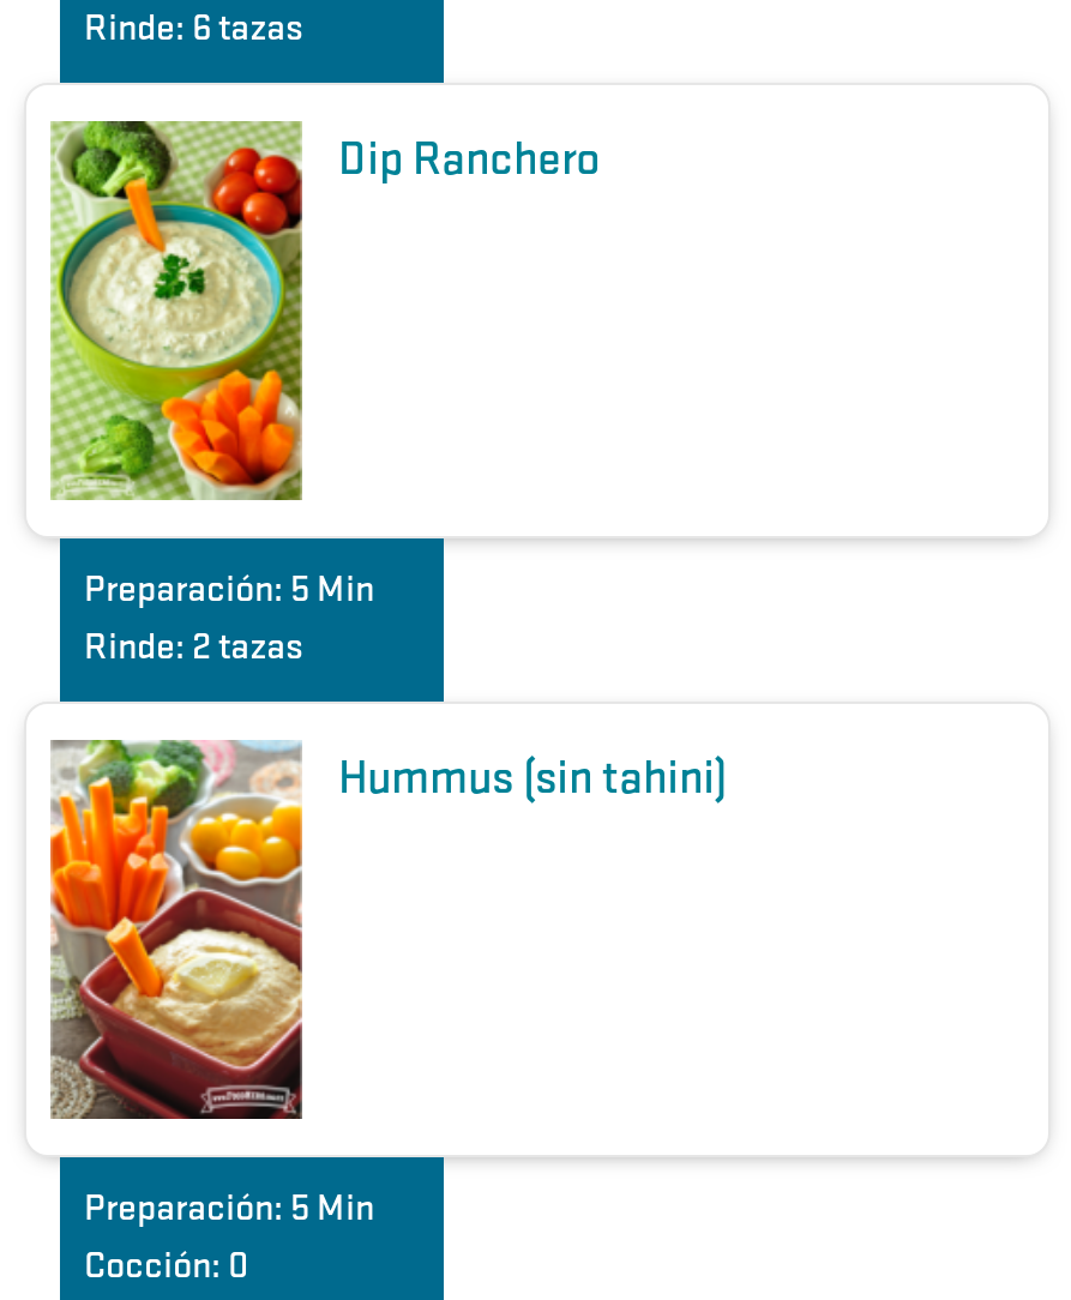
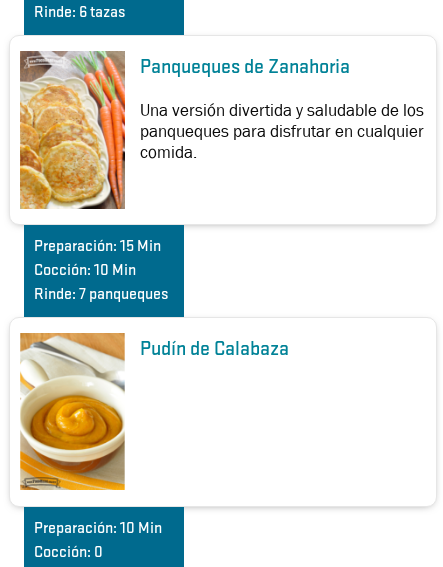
[50,120,600,499] [image] | Dip Ranchero -> [20,50,424,210] [image] | Panqueques de Zanahoria | Una versión divertida y saludable de los | panqueques para disfrutar en cualquier | comida.
[50,572,727,1120] [image] | Preparación: 5 Min | Rinde: 2 tazas | Hummus (sin tahini) -> [19,239,289,489] [image] | Preparación: 15 Min | Cocción: 10 Min | Rinde: 7 panqueques | Pudín de Calabaza
[84,1191,374,1229] Preparación: 5 Min -> [34,521,162,537] Preparación: 10 Min

